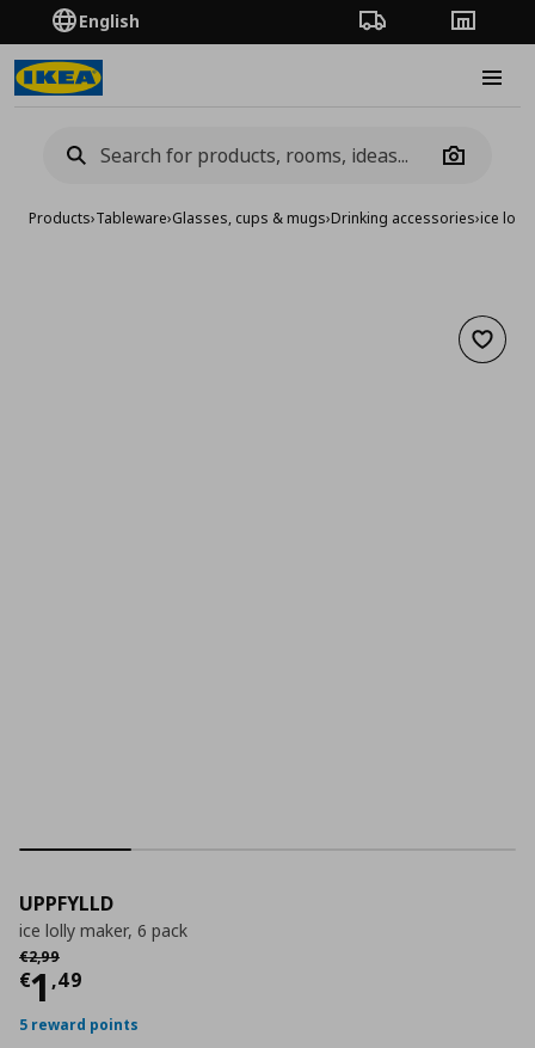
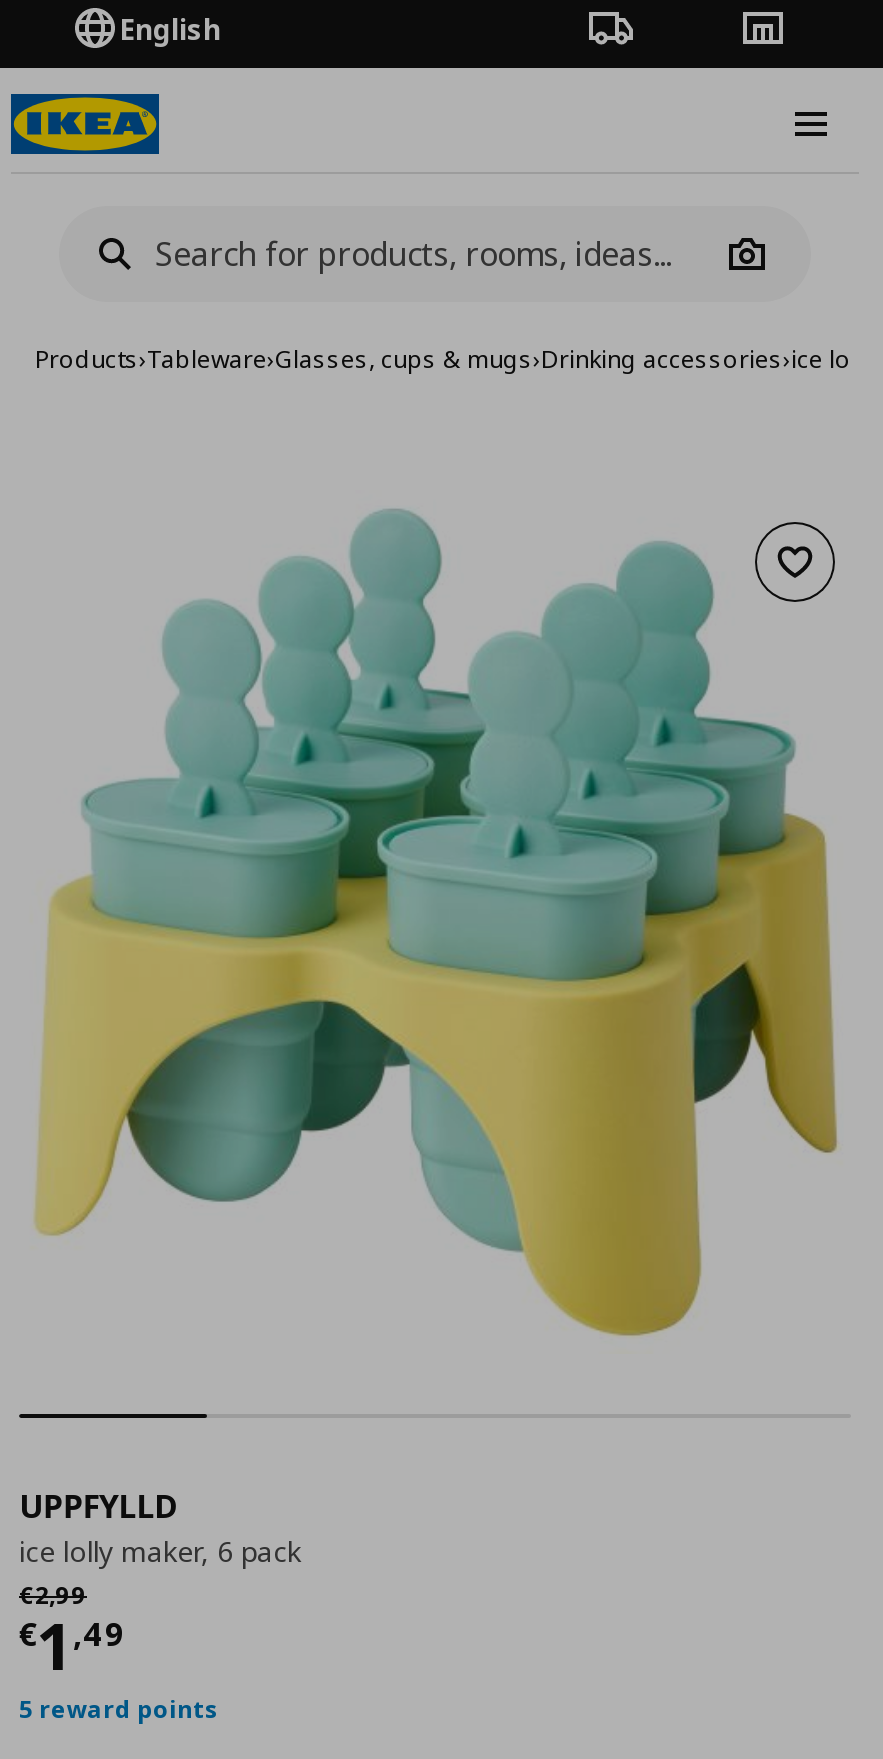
none -> [33,508,839,1338] [image]

